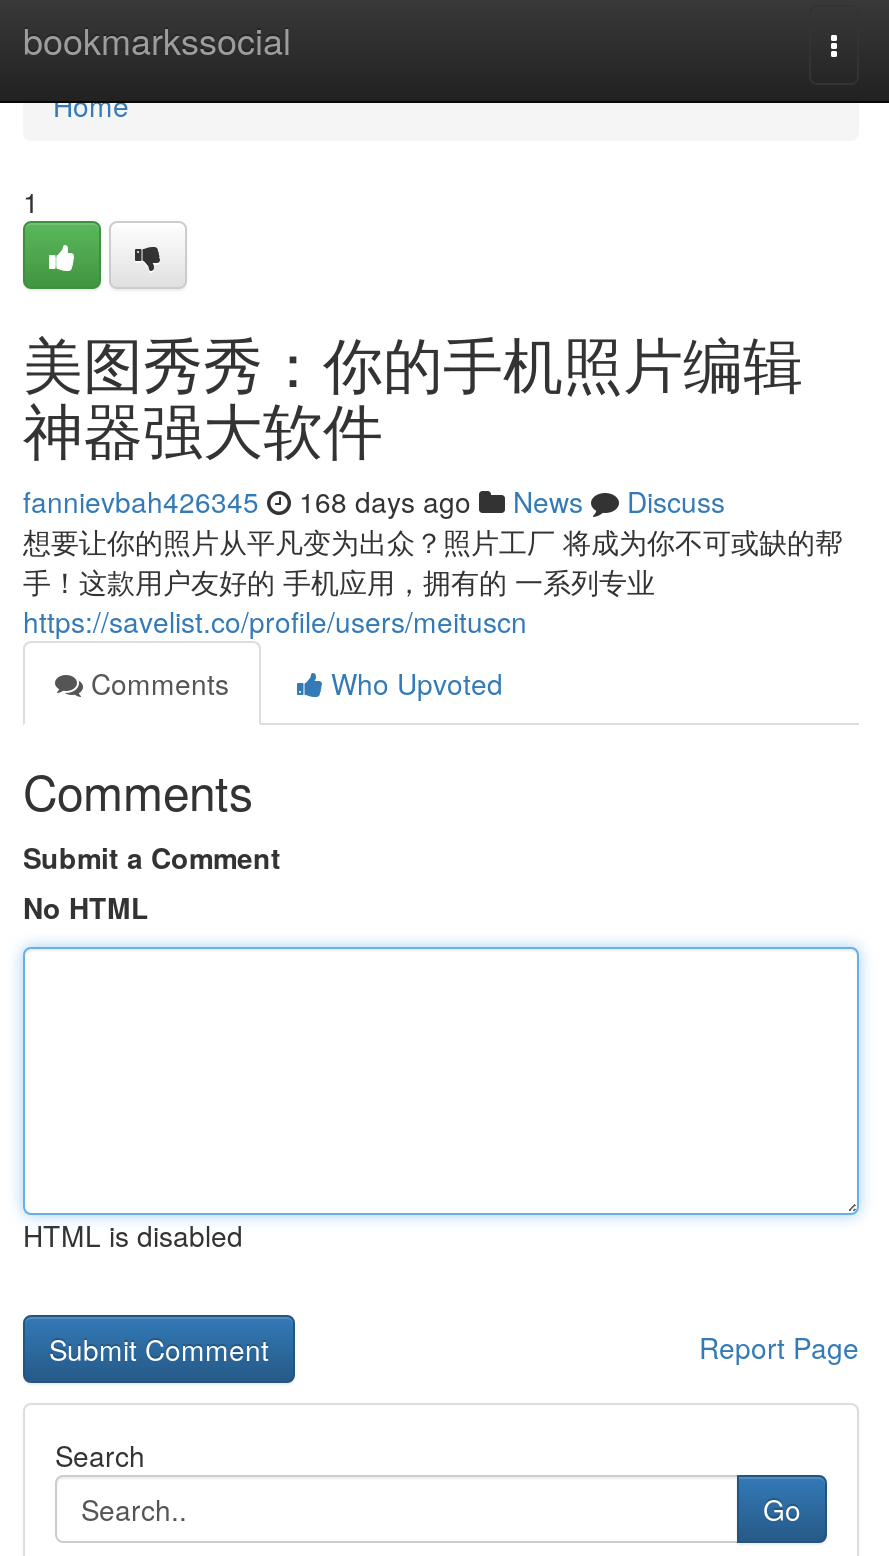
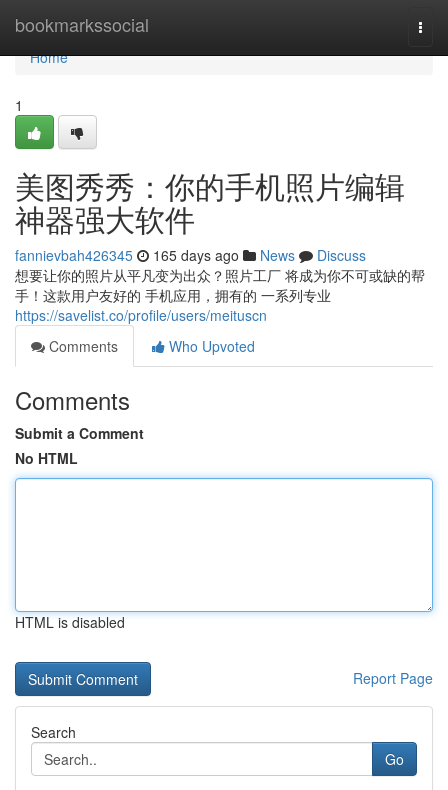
[23,481,725,521] fannievbah426345 168 days ago News Discuss -> [15,245,366,265] fannievbah426345 165 days ago News Discuss

